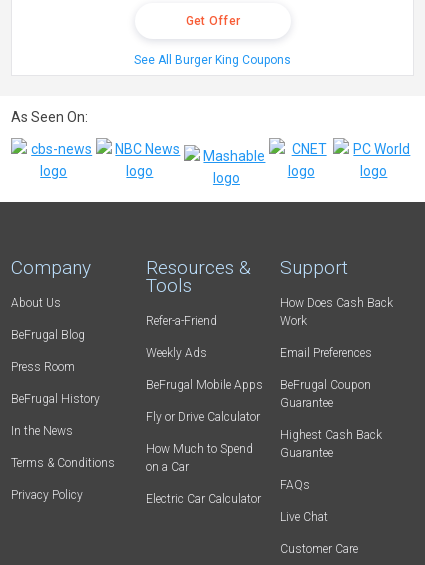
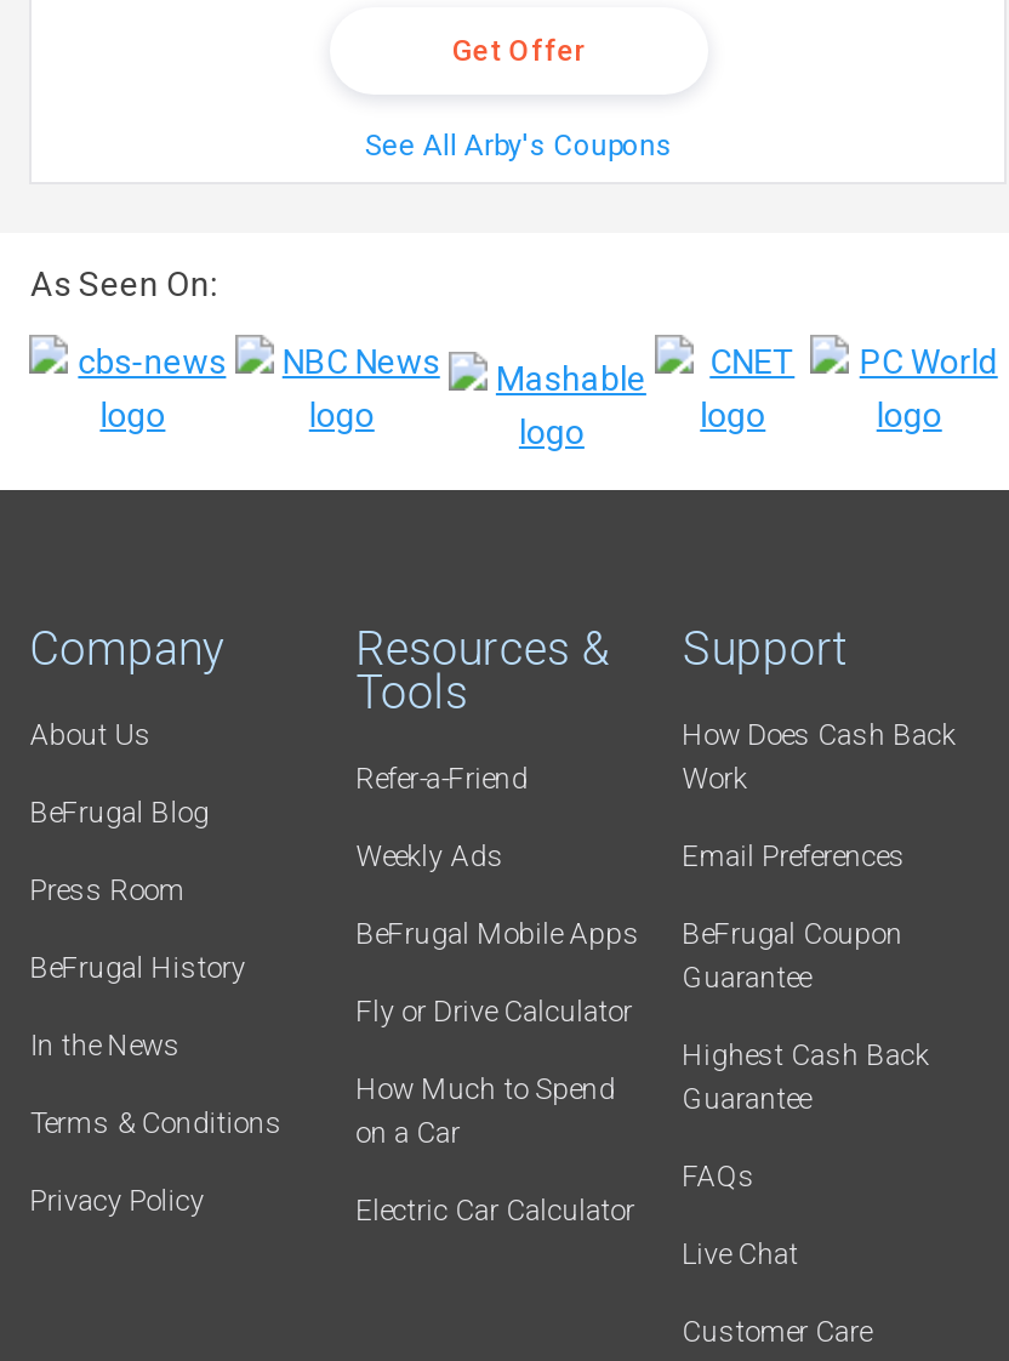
[134,53,291,67] See All Burger King Coupons -> [365,129,673,163] See All Arby's Coupons

